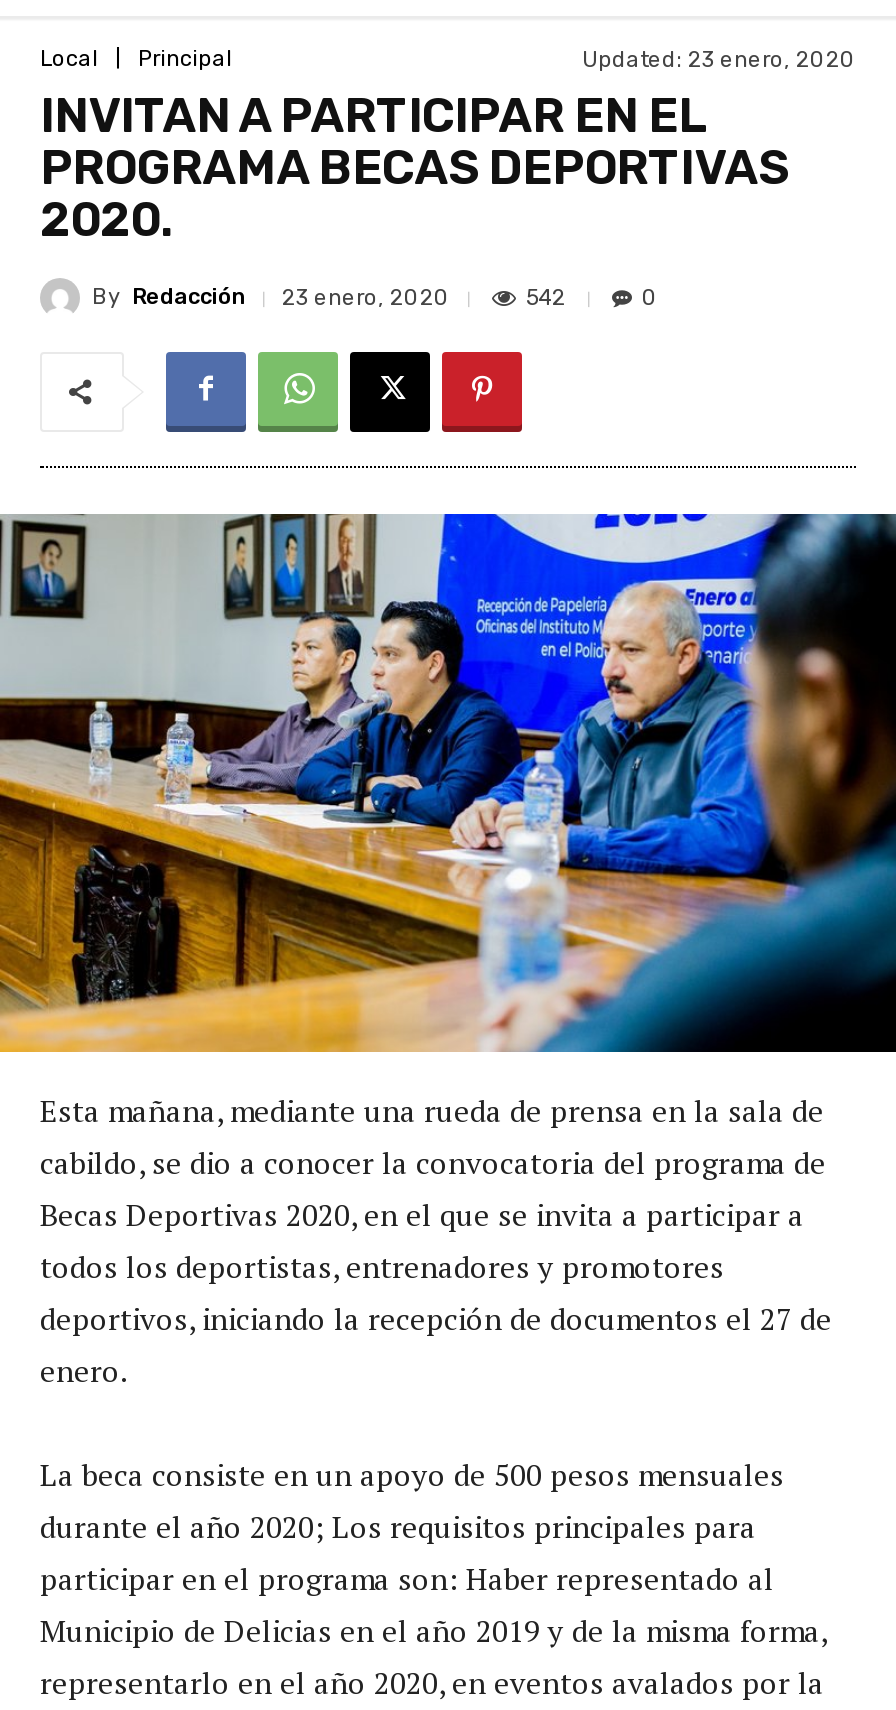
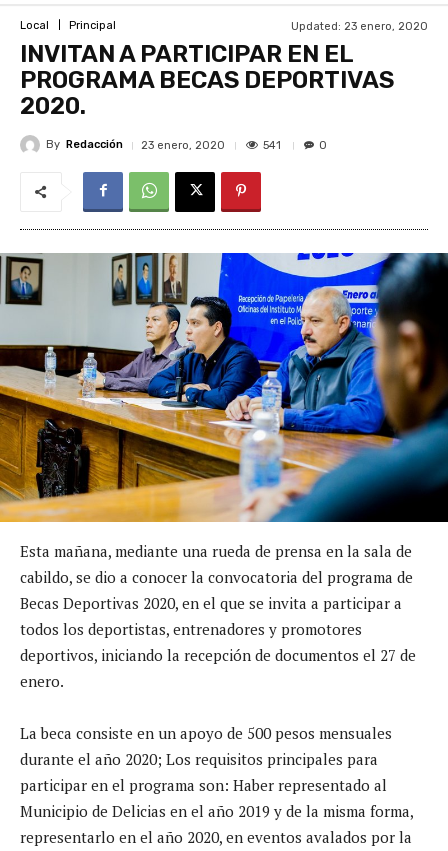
[526,285,566,311] 542 -> [263,138,281,151] 541

